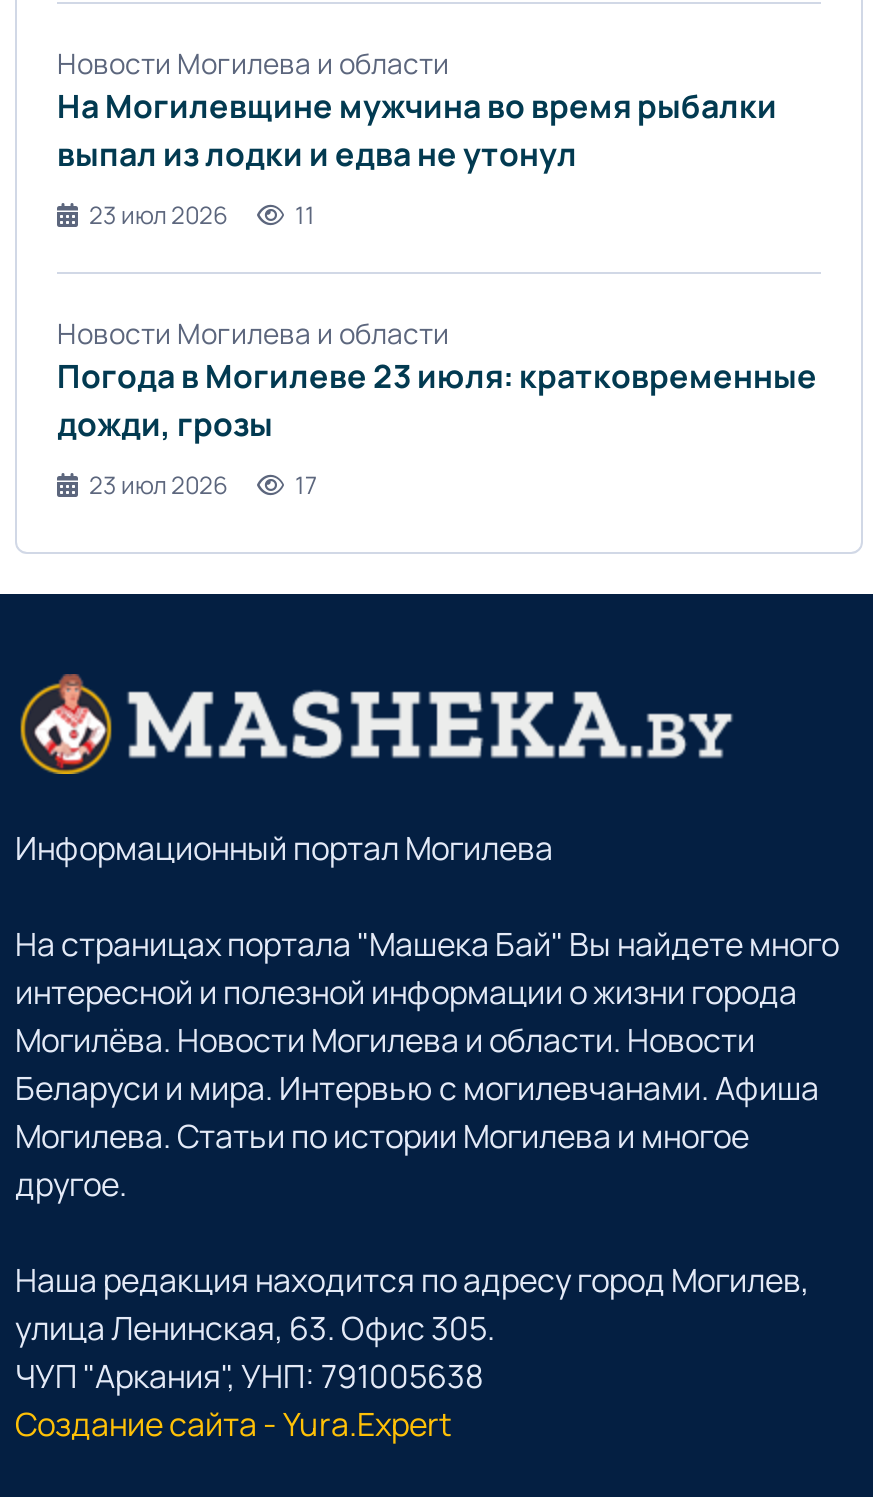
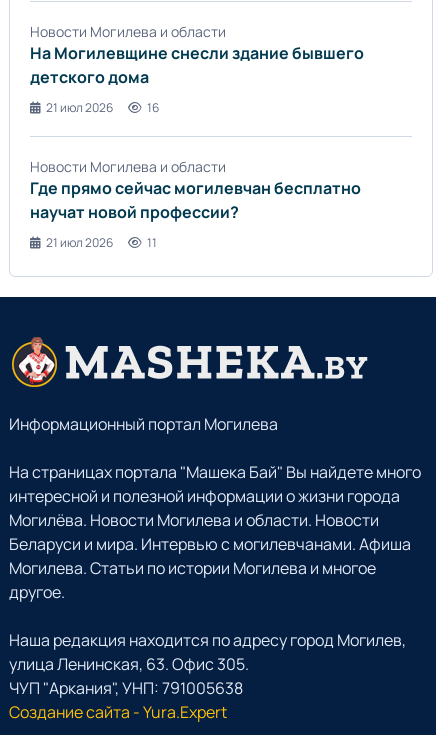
[57,85,777,177] На Могилевщине мужчина во время рыбалки | выпал из лодки и едва не утонул -> [30,42,364,88] На Могилевщине снесли здание бывшего | детского дома
[89,199,315,233] 23 июл 2026 | 11 -> [46,99,159,116] 21 июл 2026 | 16
[57,355,817,447] Погода в Могилеве 23 июля: кратковременные | дожди, грозы -> [30,177,361,223] Где прямо сейчас могилевчан бесплатно | научат новой профессии?
[89,469,317,503] 23 июл 2026 | 17 -> [46,234,157,251] 21 июл 2026 | 11

